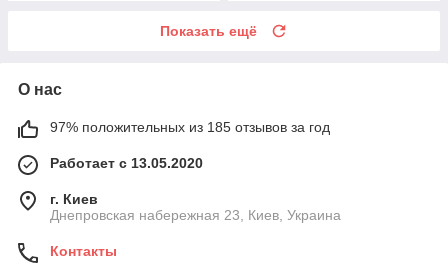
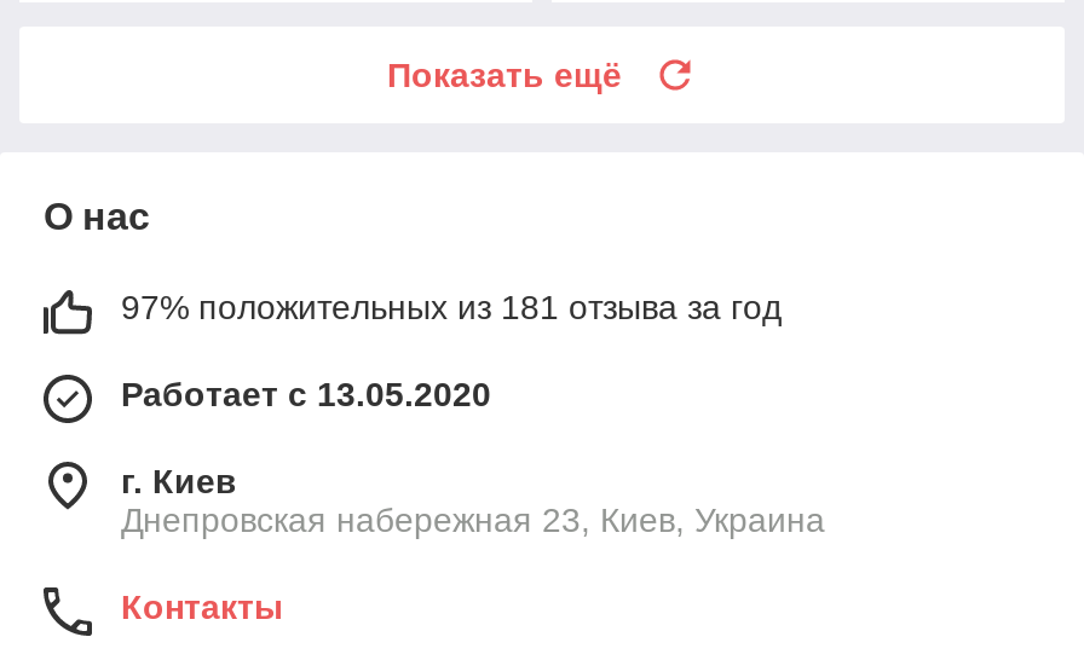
[50,119,330,135] 97% положительных из 185 отзывов за год -> [121,287,782,326] 97% положительных из 181 отзыва за год

